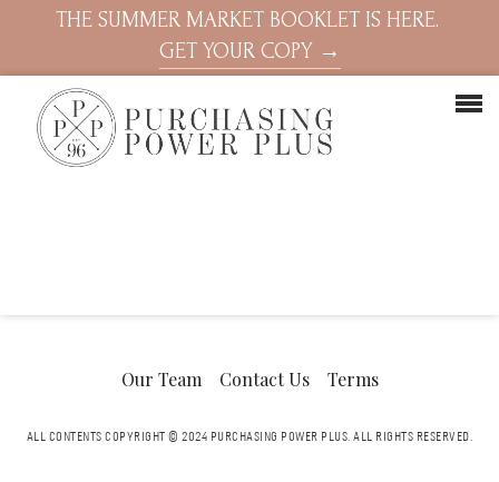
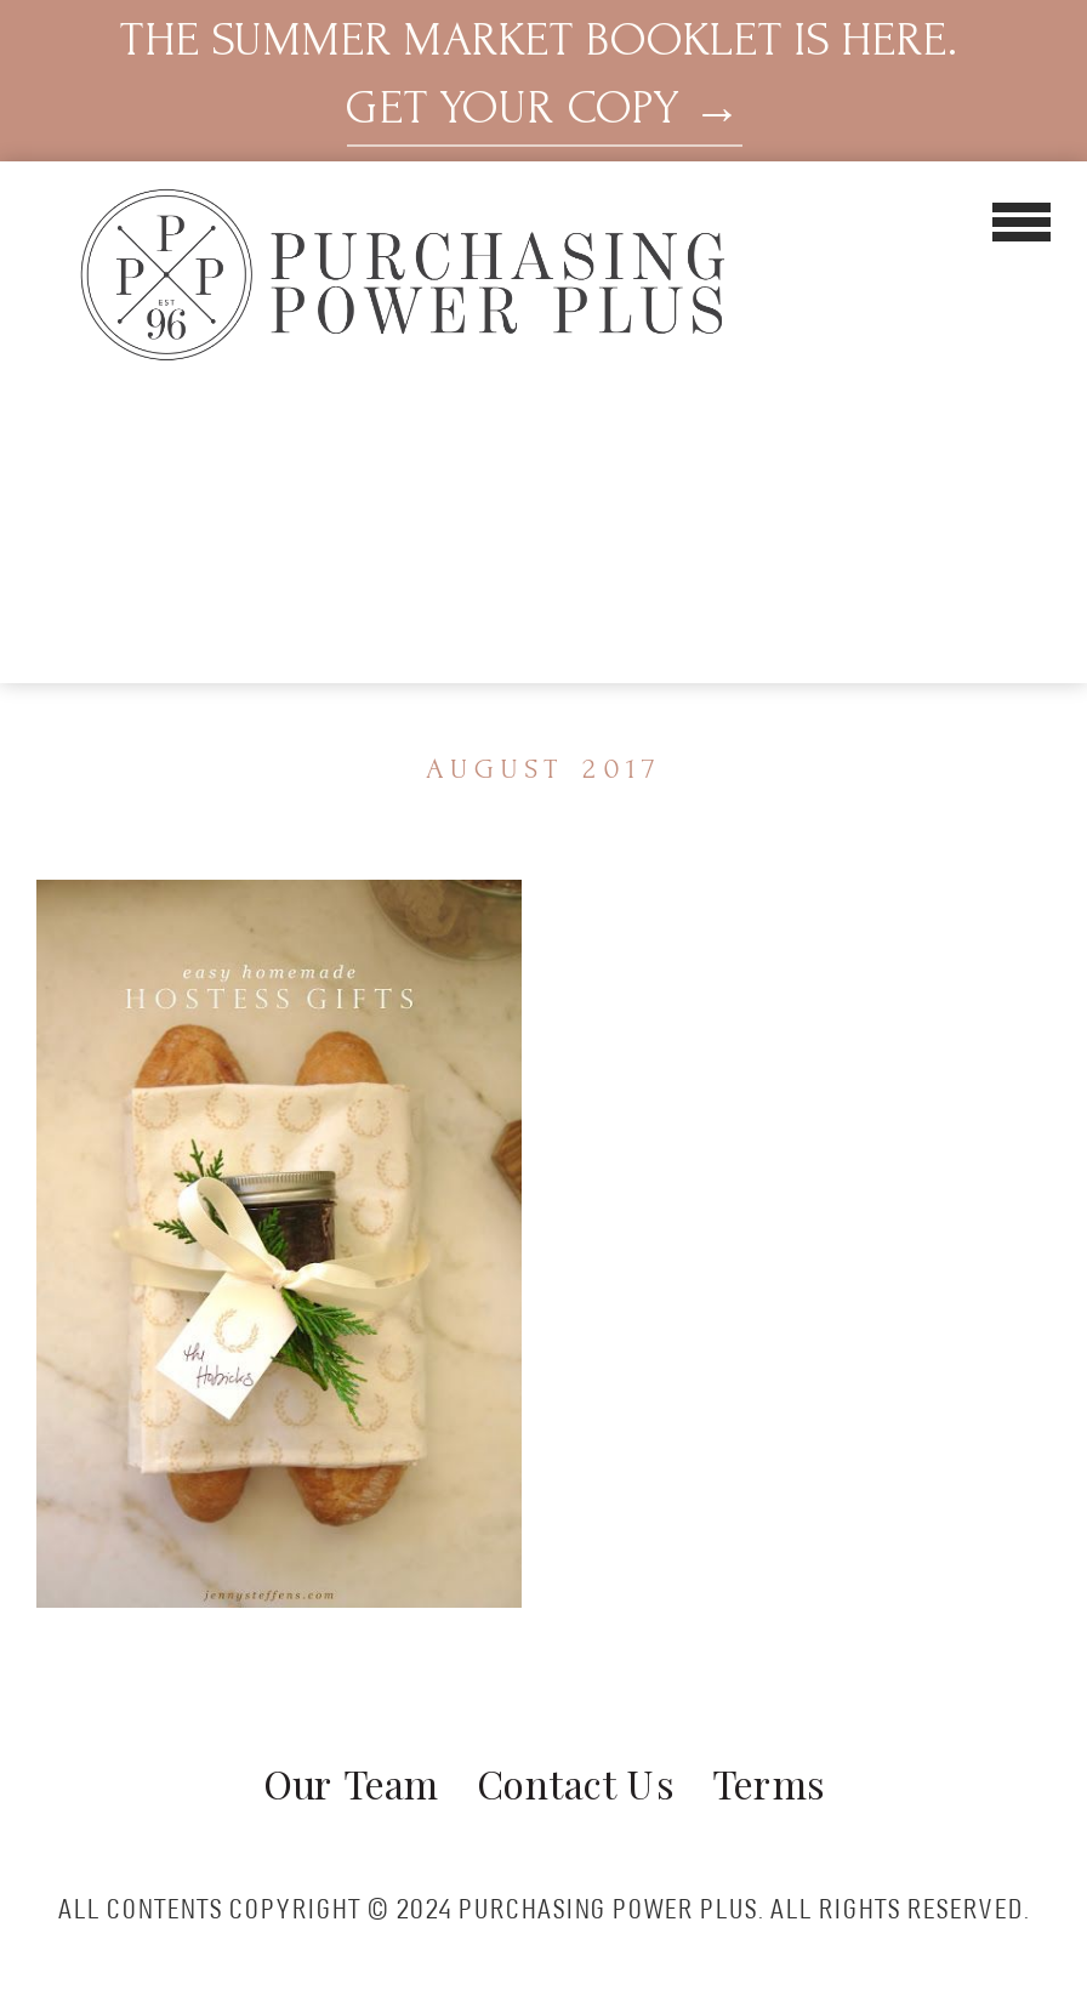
none -> [34,877,524,1610] [image]
none -> [426,754,661,785] AUGUST 2017

